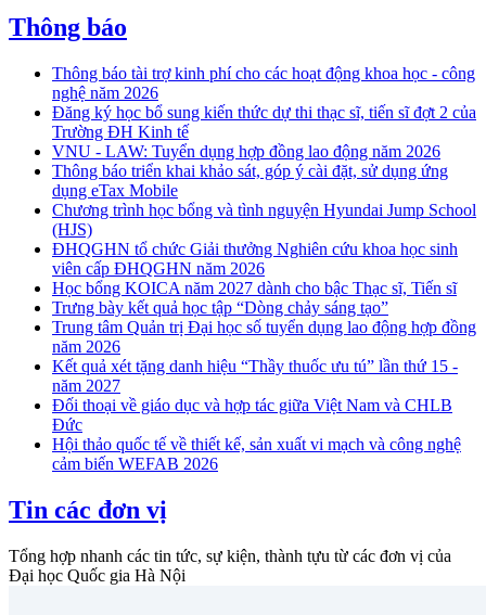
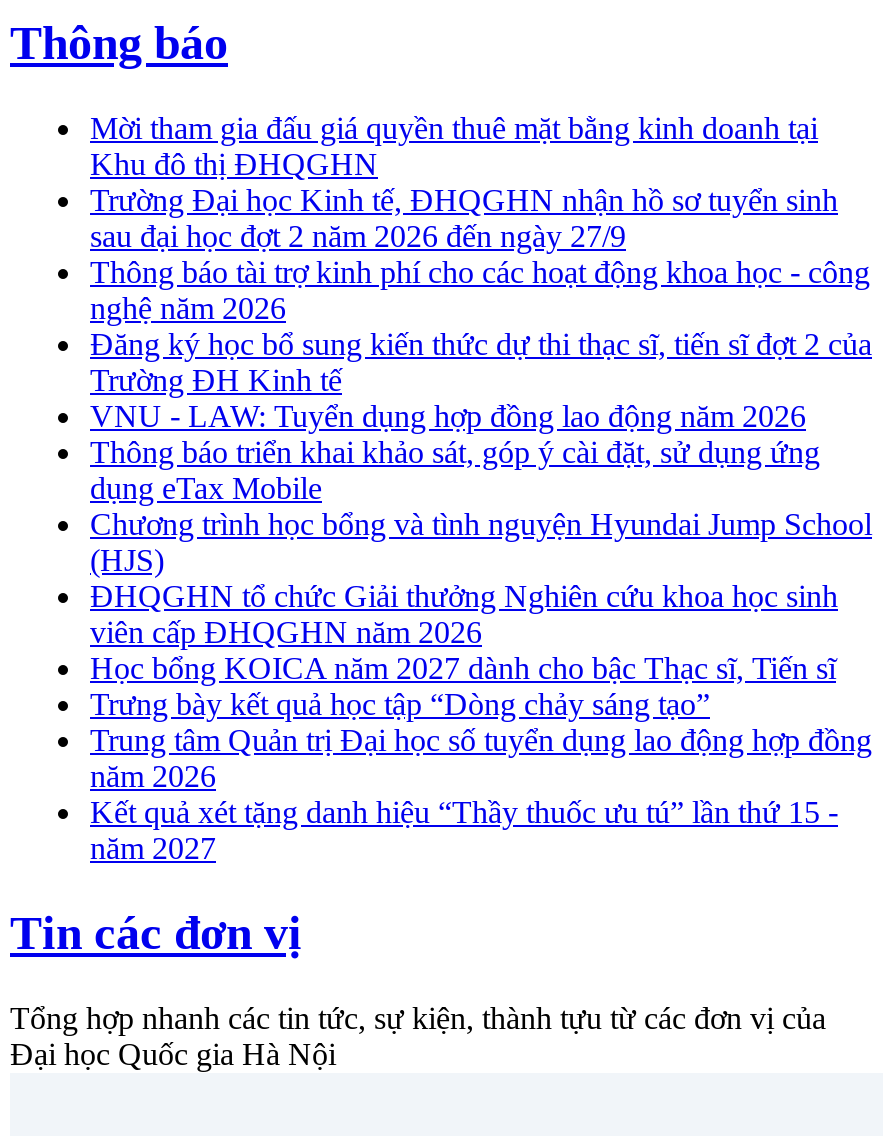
none -> [90,111,838,253] Mời tham gia đấu giá quyền thuê mặt bằng kinh doanh tại | Khu đô thị ĐHQGHN | Trường Đại học Kinh tế, ĐHQGHN nhận hồ sơ tuyển sinh | sau đại học đợt 2 năm 2026 đến ngày 27/9
moved [52,64,476,395] -> [90,255,872,865]: Thông báo tài trợ kinh phí cho các hoạt động khoa học - công | nghệ năm 2026 | Đăng ký học bổ sung kiến thức dự thi thạc sĩ, tiến sĩ đợt 2 của | ... | Kết quả xét tặng danh hiệu “Thầy thuốc ưu tú” lần thứ 15 - | năm 2027
[52,396,461,473] Đối thoại về giáo dục và hợp tác giữa Việt Nam và CHLB | Đức | Hội thảo quốc tế về thiết kế, sản xuất vi mạch và công nghệ | cảm biến WEFAB 2026 -> none

